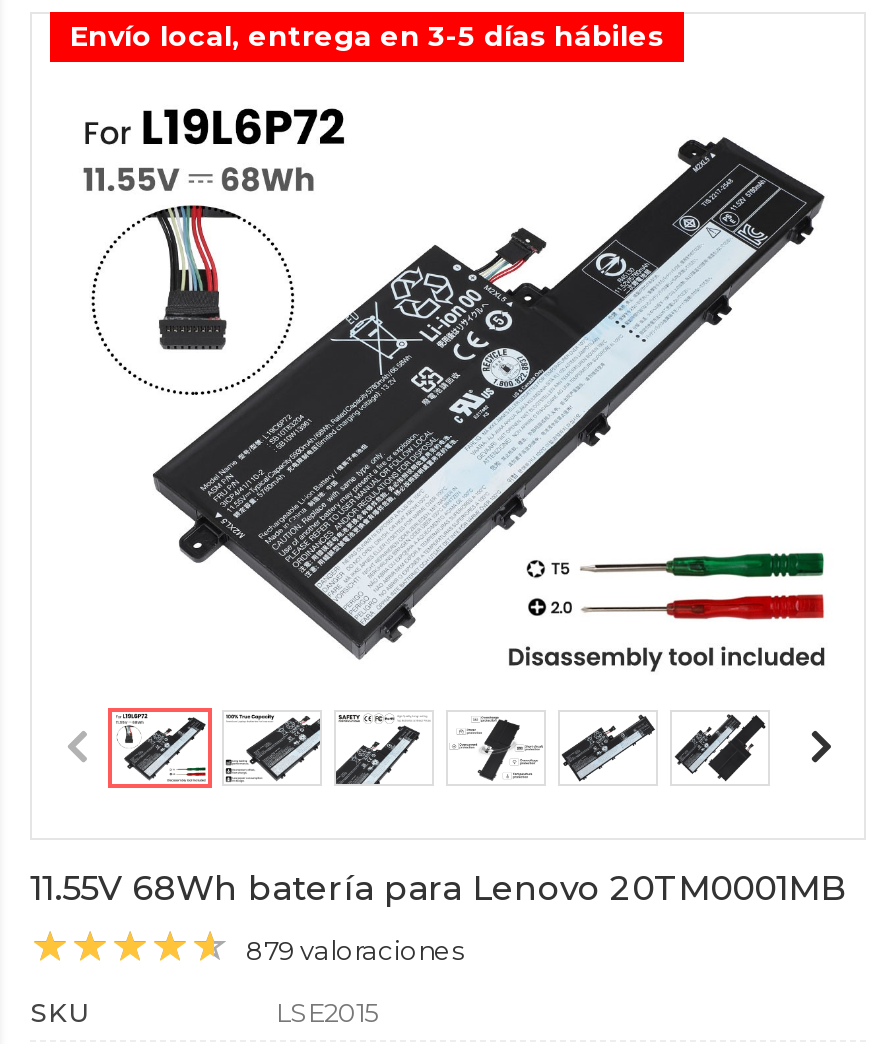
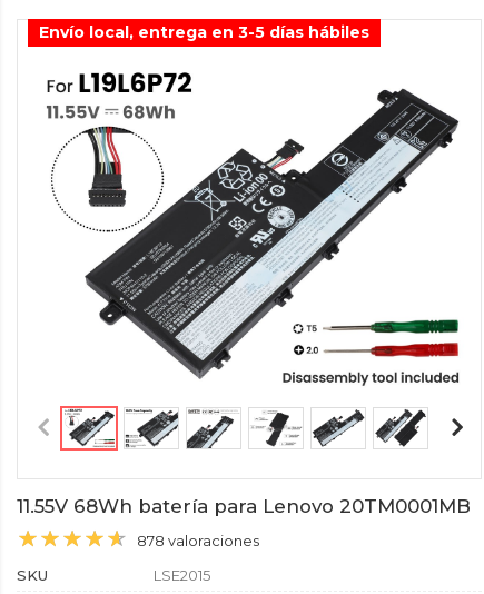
[246,934,464,966] 879 valoraciones -> [137,532,259,550] 878 valoraciones

